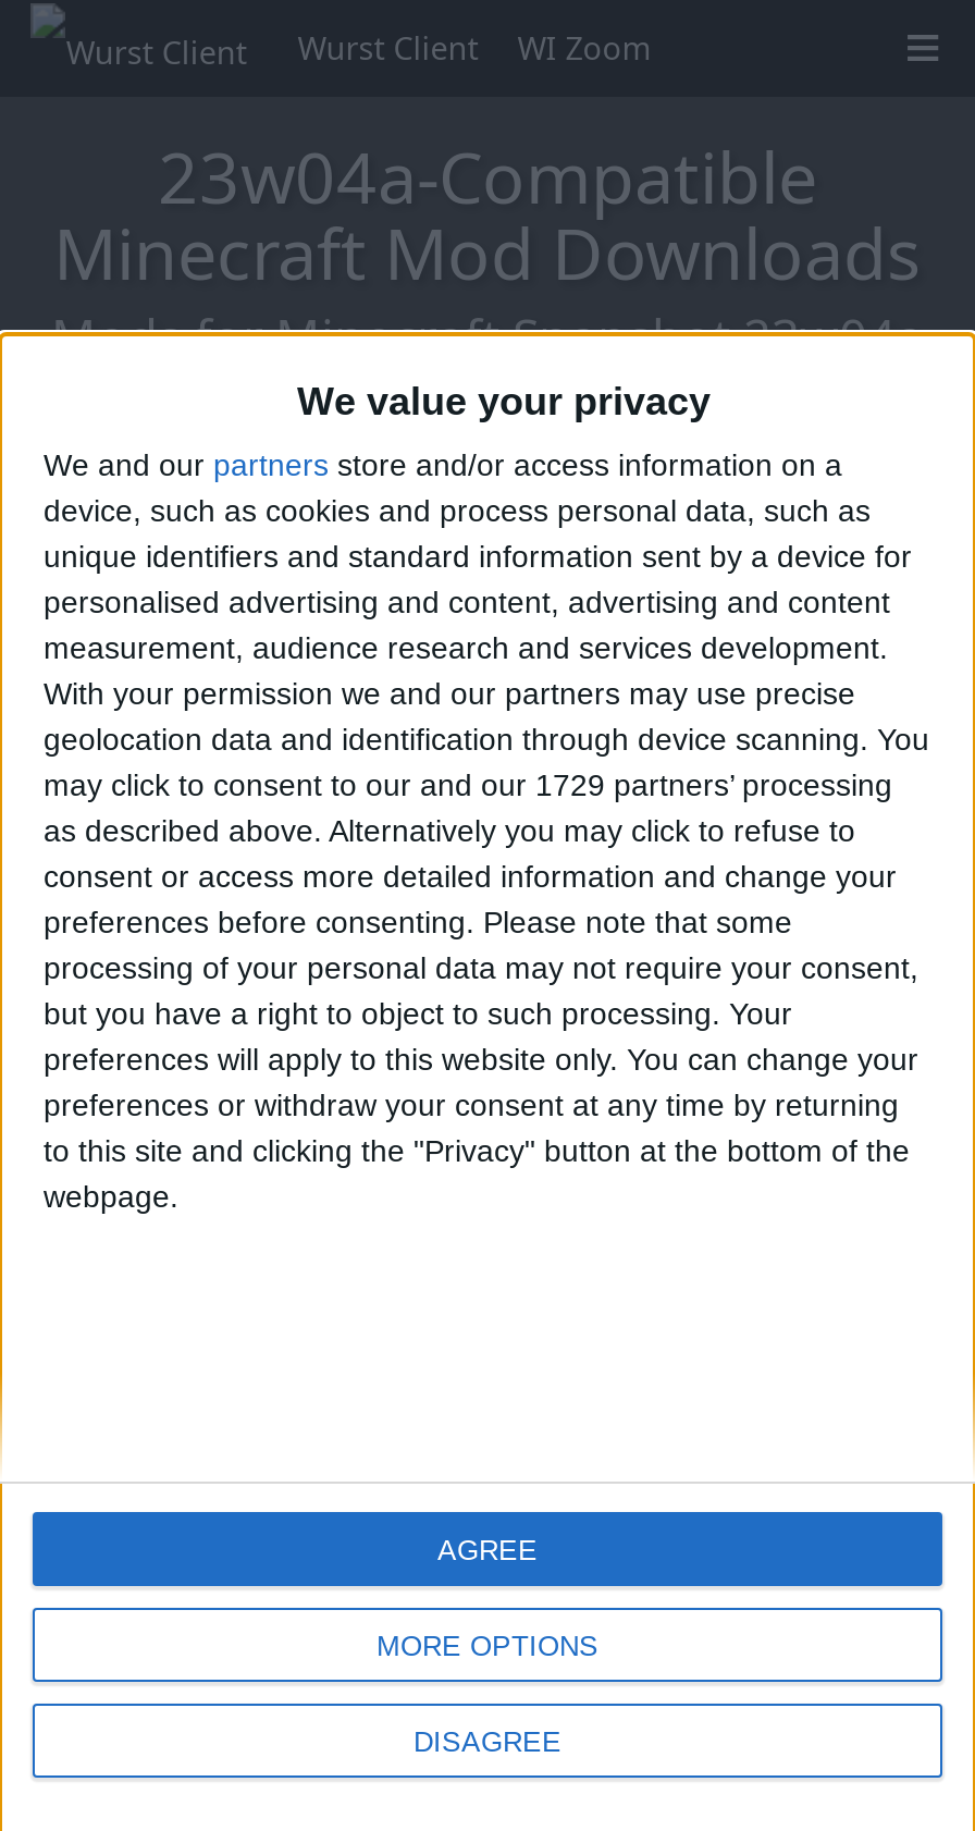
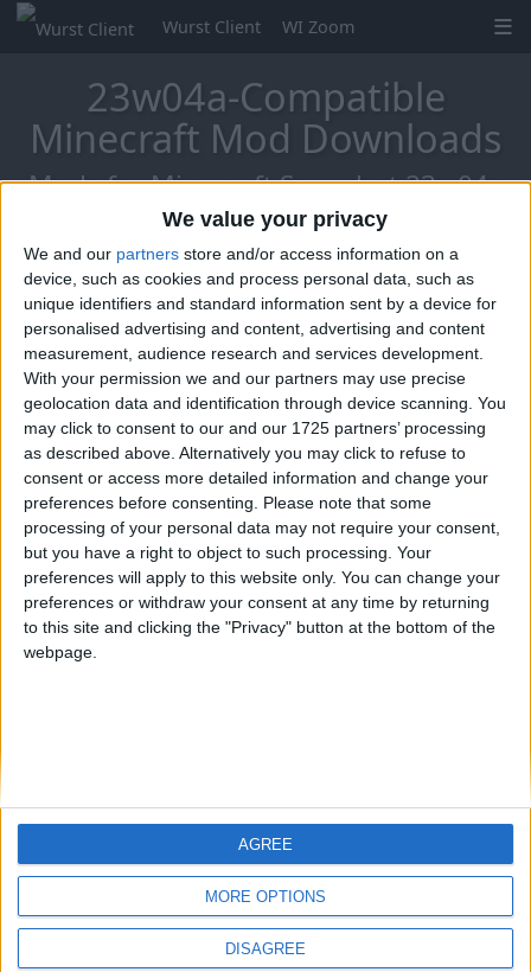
[44,768,892,803] may click to consent to our and our 1729 partners’ processing -> [24,419,486,438] may click to consent to our and our 1725 partners’ processing

